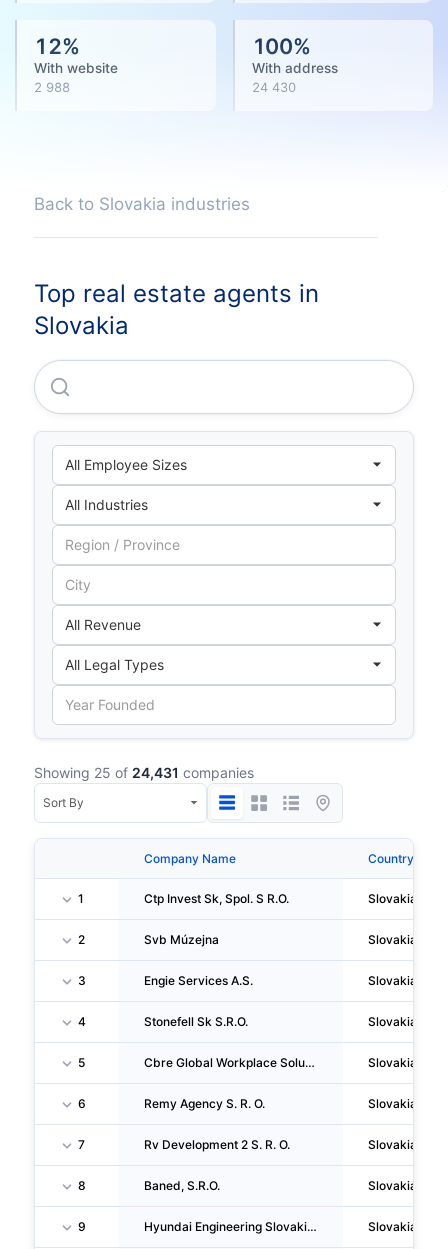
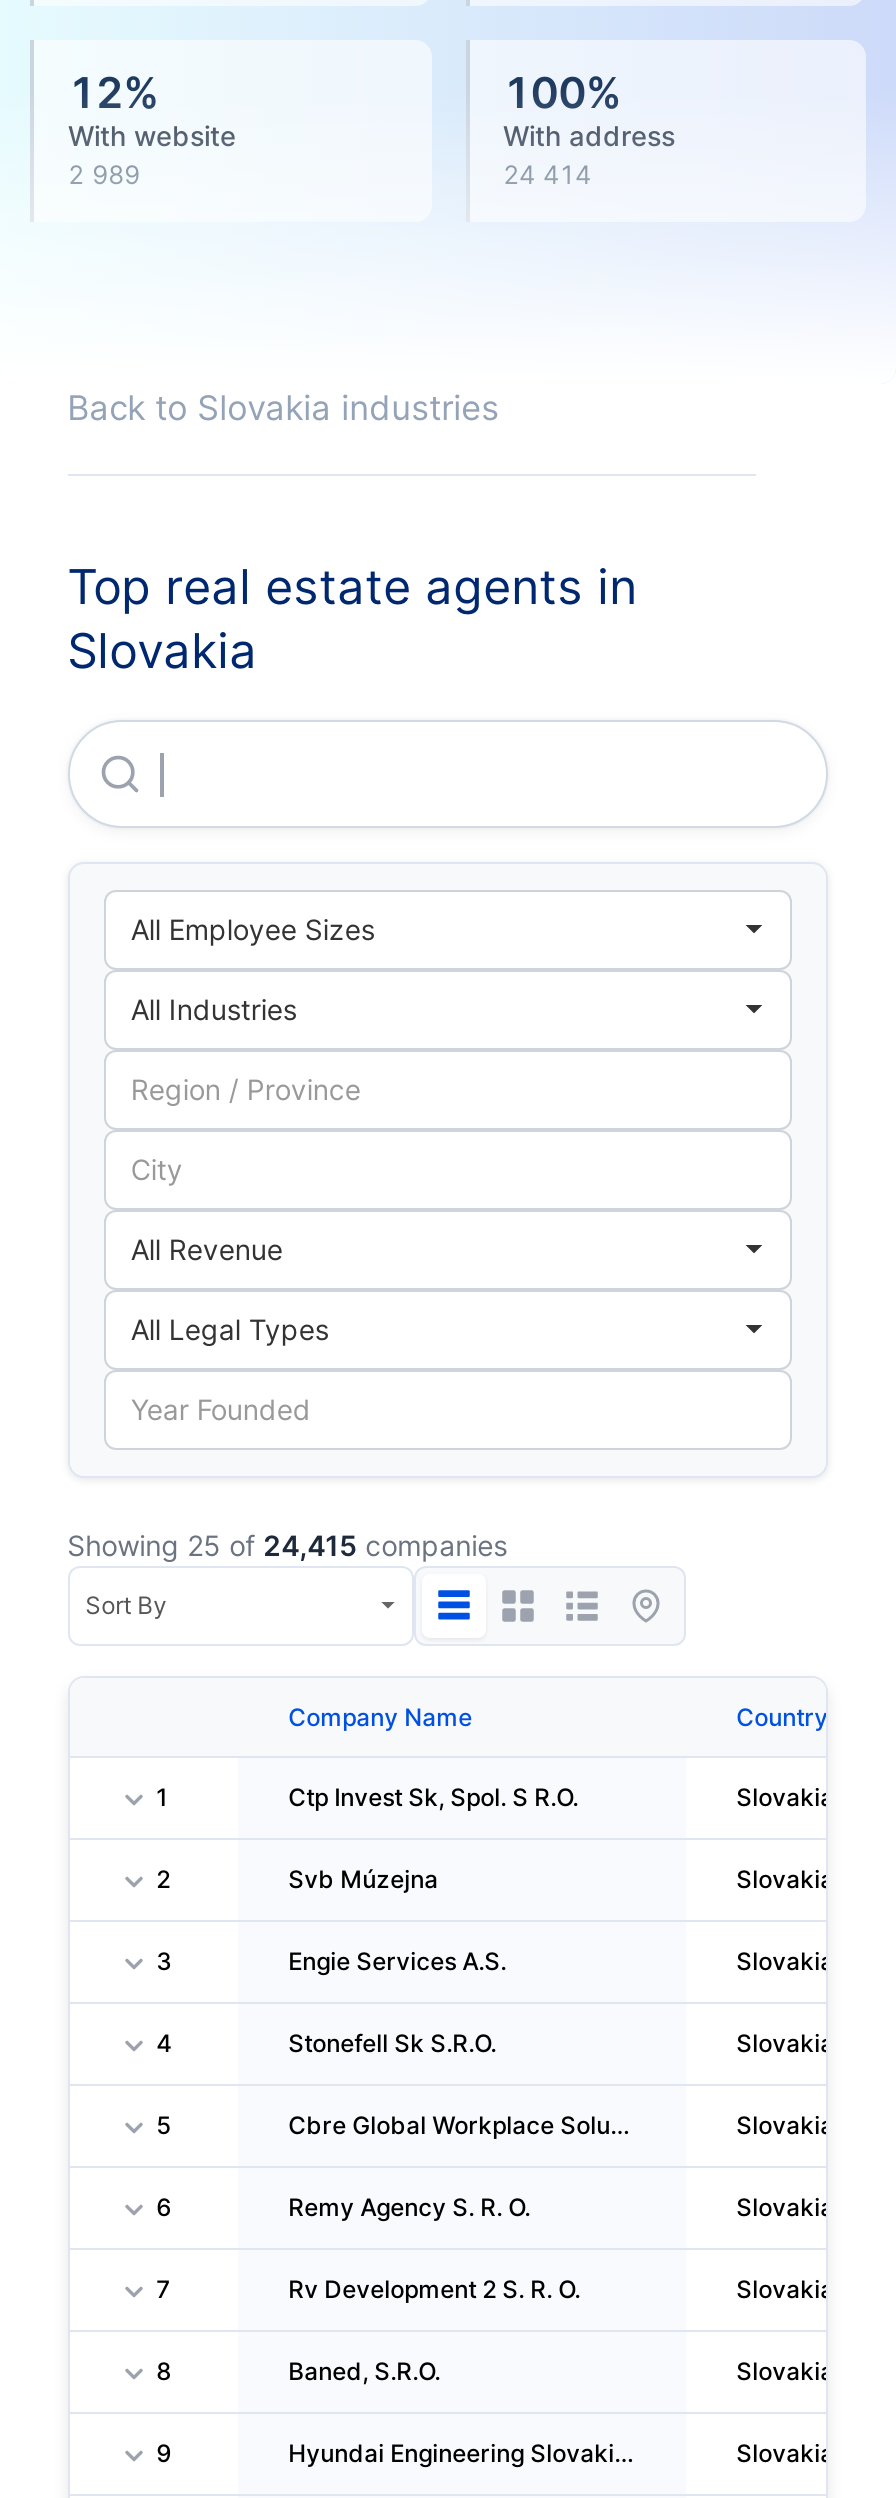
[34,80,70,95] 2 988 -> [68,160,140,190] 2 989
[251,80,295,95] 24 430 -> [503,160,591,190] 24 414
[34,764,254,781] Showing 25 of 24,431 companies -> [67,1528,507,1562] Showing 25 of 24,415 companies

